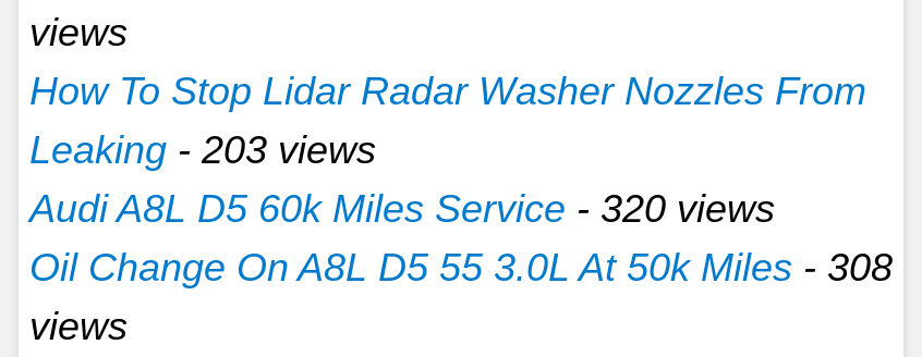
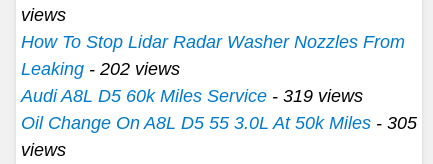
[29,128,376,171] Leaking - 203 views -> [21,59,180,79] Leaking - 202 views
[29,186,775,230] Audi A8L D5 60k Miles Service - 320 views -> [21,86,363,106] Audi A8L D5 60k Miles Service - 319 views
[29,245,893,289] Oil Change On A8L D5 55 3.0L At 50k Miles - 308 -> [21,113,417,133] Oil Change On A8L D5 55 3.0L At 50k Miles - 305

